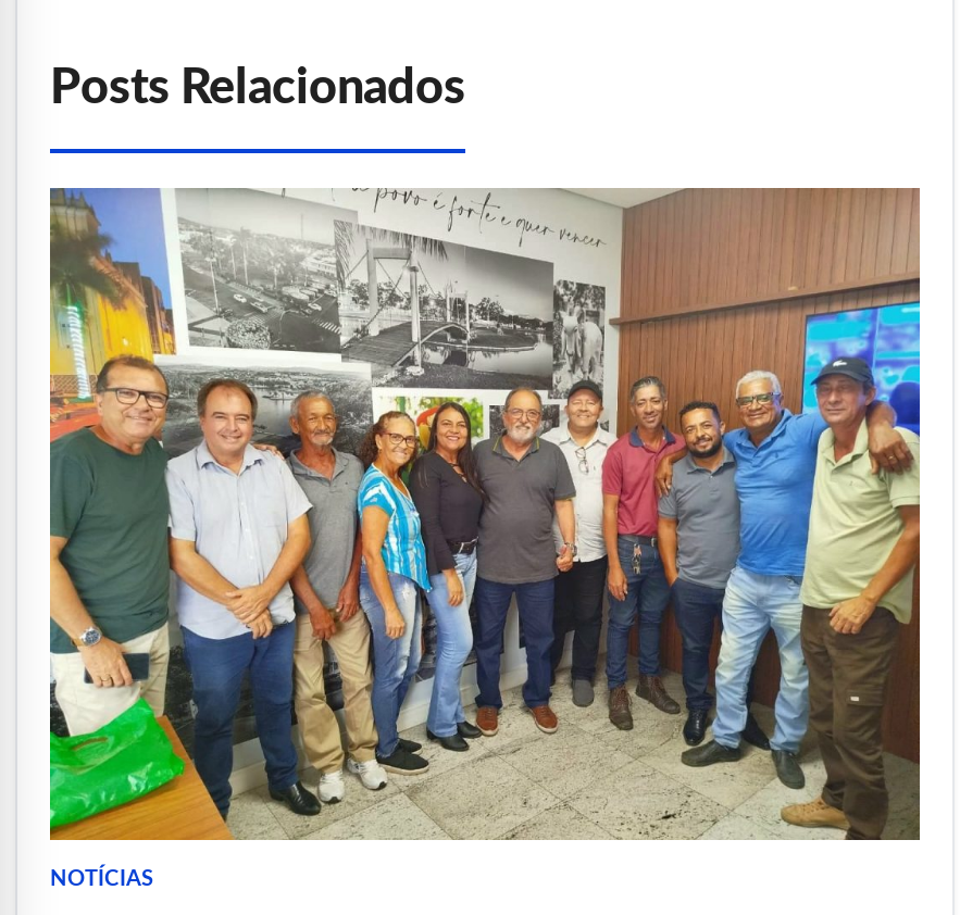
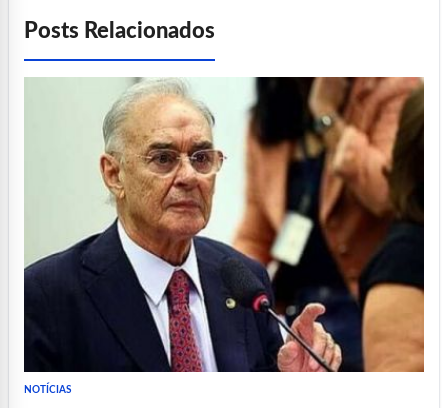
[48,186,922,842] [image] -> [23,76,425,373] [image]

